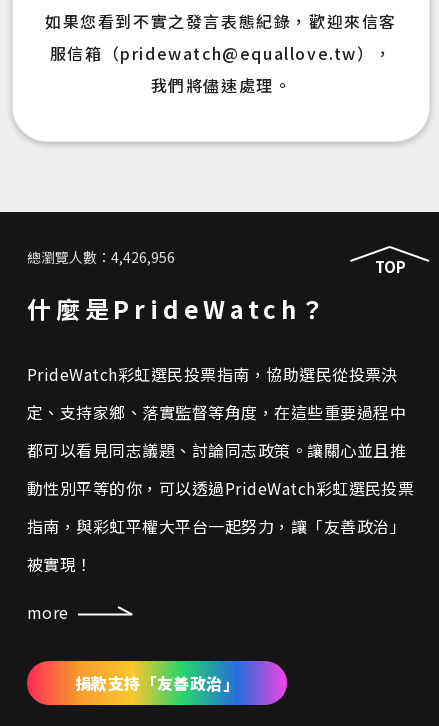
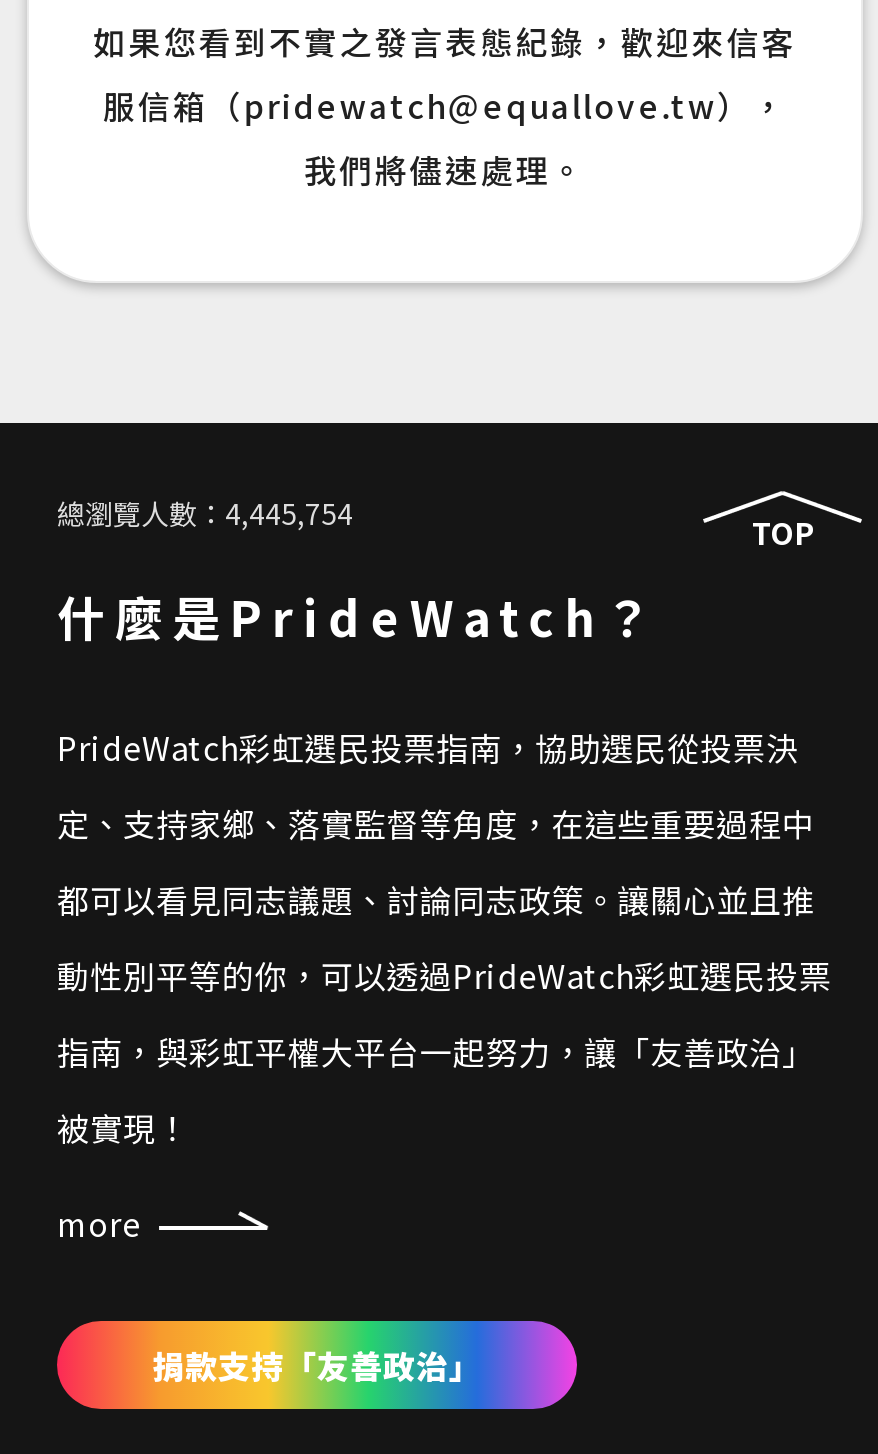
[27,247,175,267] 總瀏覽人數：4,426,956 -> [57,493,353,533] 總瀏覽人數：4,445,754

